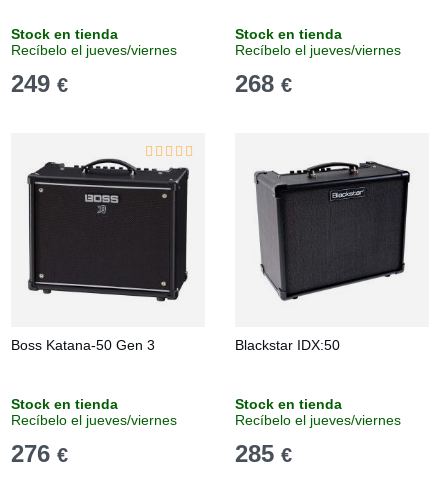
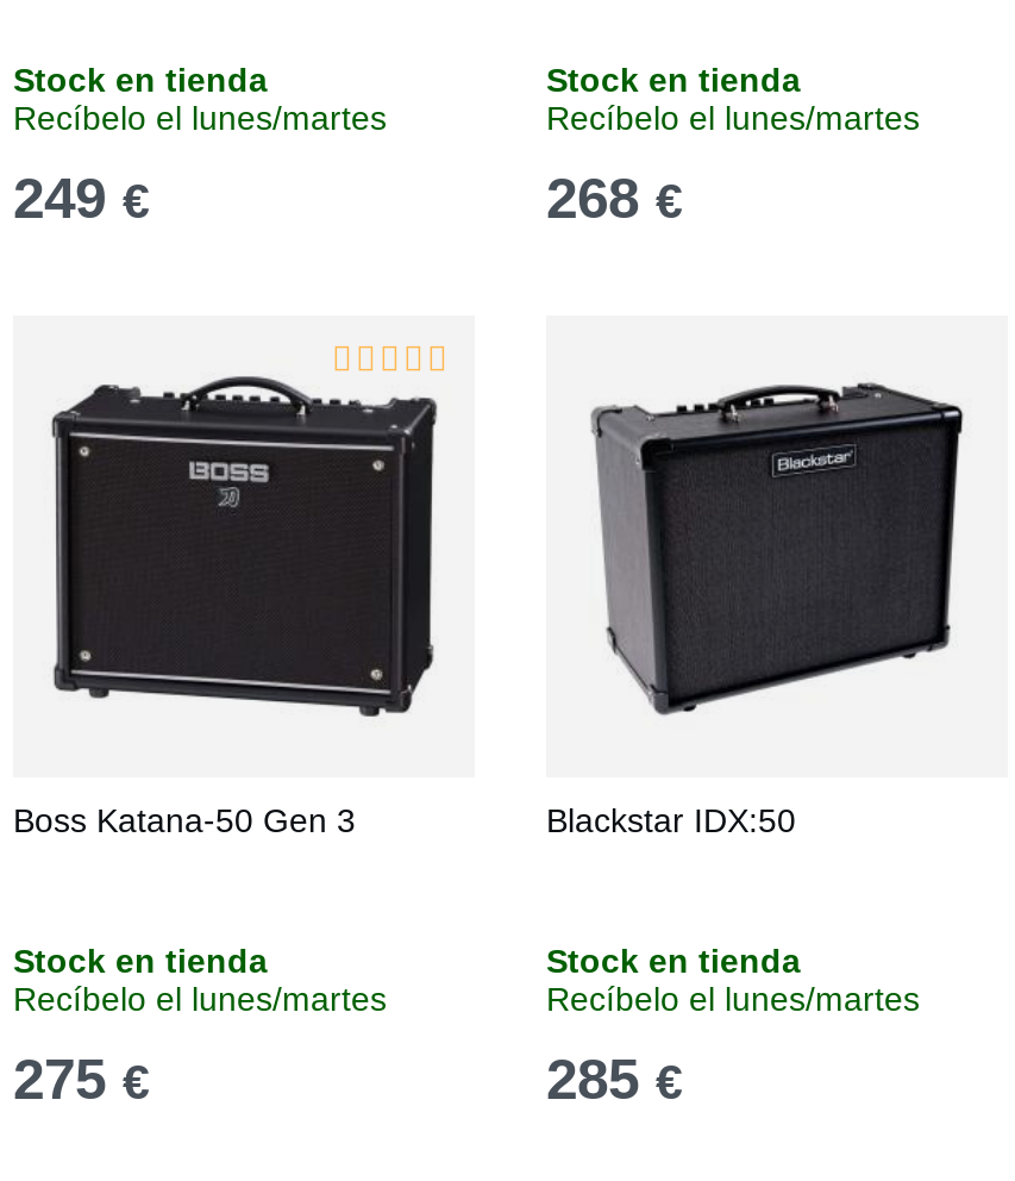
[11,42,177,58] Recíbelo el jueves/viernes -> [13,99,387,137] Recíbelo el lunes/martes
[235,42,401,58] Recíbelo el jueves/viernes -> [546,99,920,137] Recíbelo el lunes/martes
[11,412,177,428] Recíbelo el jueves/viernes -> [13,980,387,1018] Recíbelo el lunes/martes
[235,412,401,428] Recíbelo el jueves/viernes -> [546,980,920,1018] Recíbelo el lunes/martes
[11,440,68,467] 276 € -> [13,1046,149,1111] 275 €

